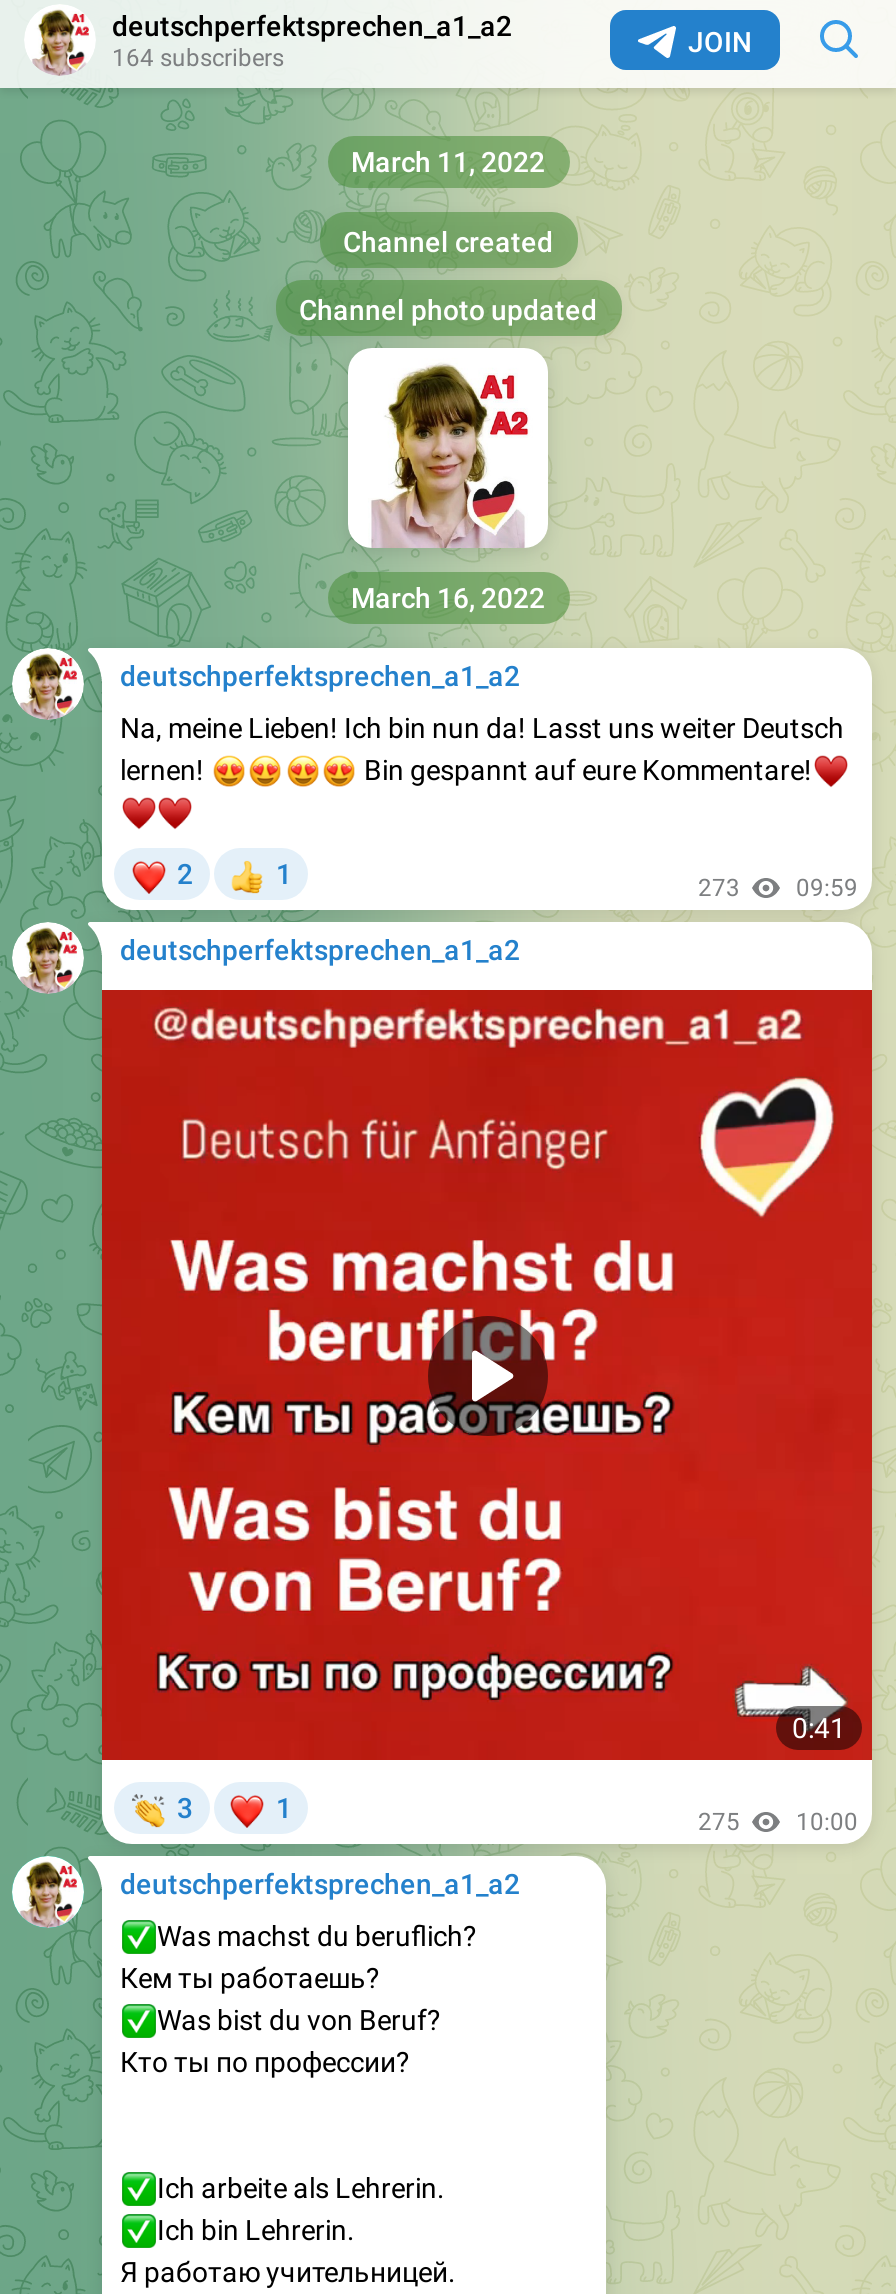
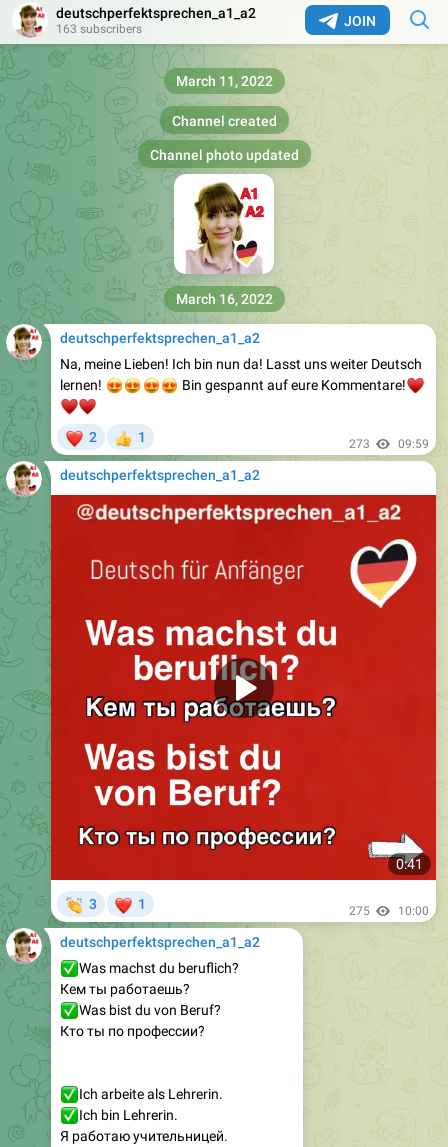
[112,44,284,72] 164 subscribers -> [56,22,142,36] 163 subscribers

